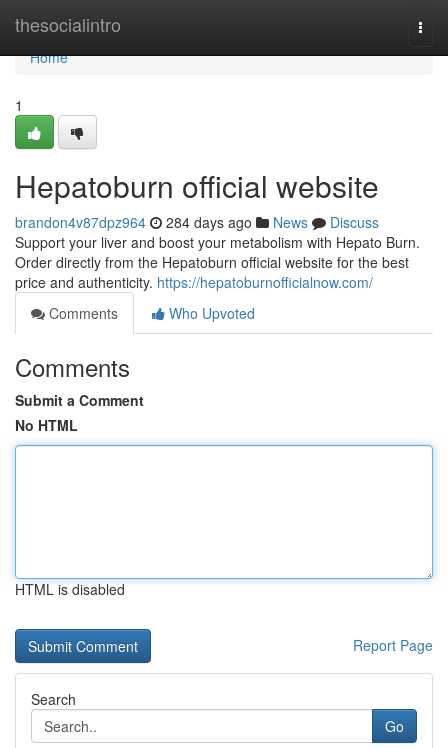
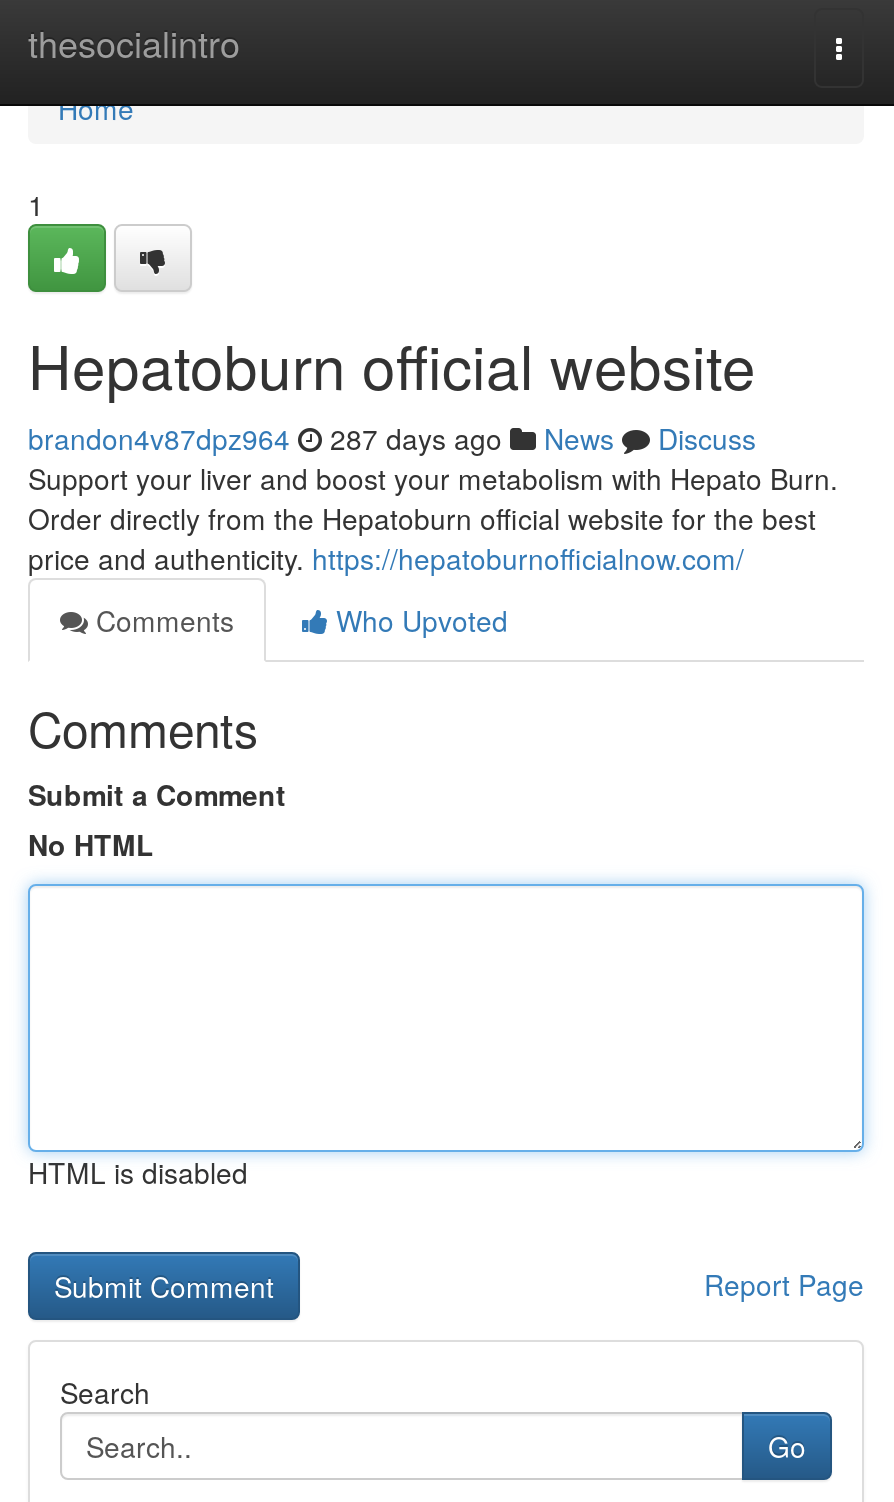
[15,212,379,232] brandon4v87dpz964 284 days ago News Discuss -> [28,418,756,458] brandon4v87dpz964 287 days ago News Discuss

